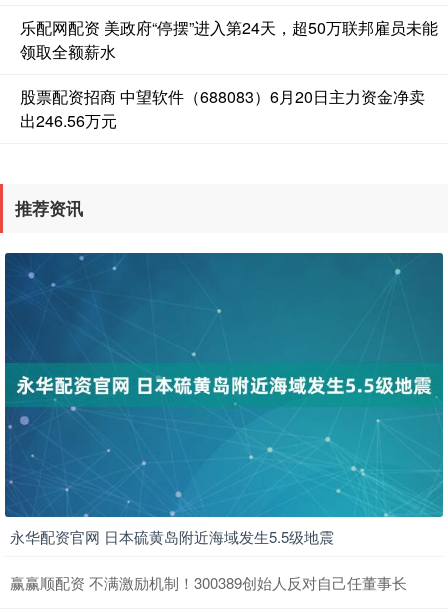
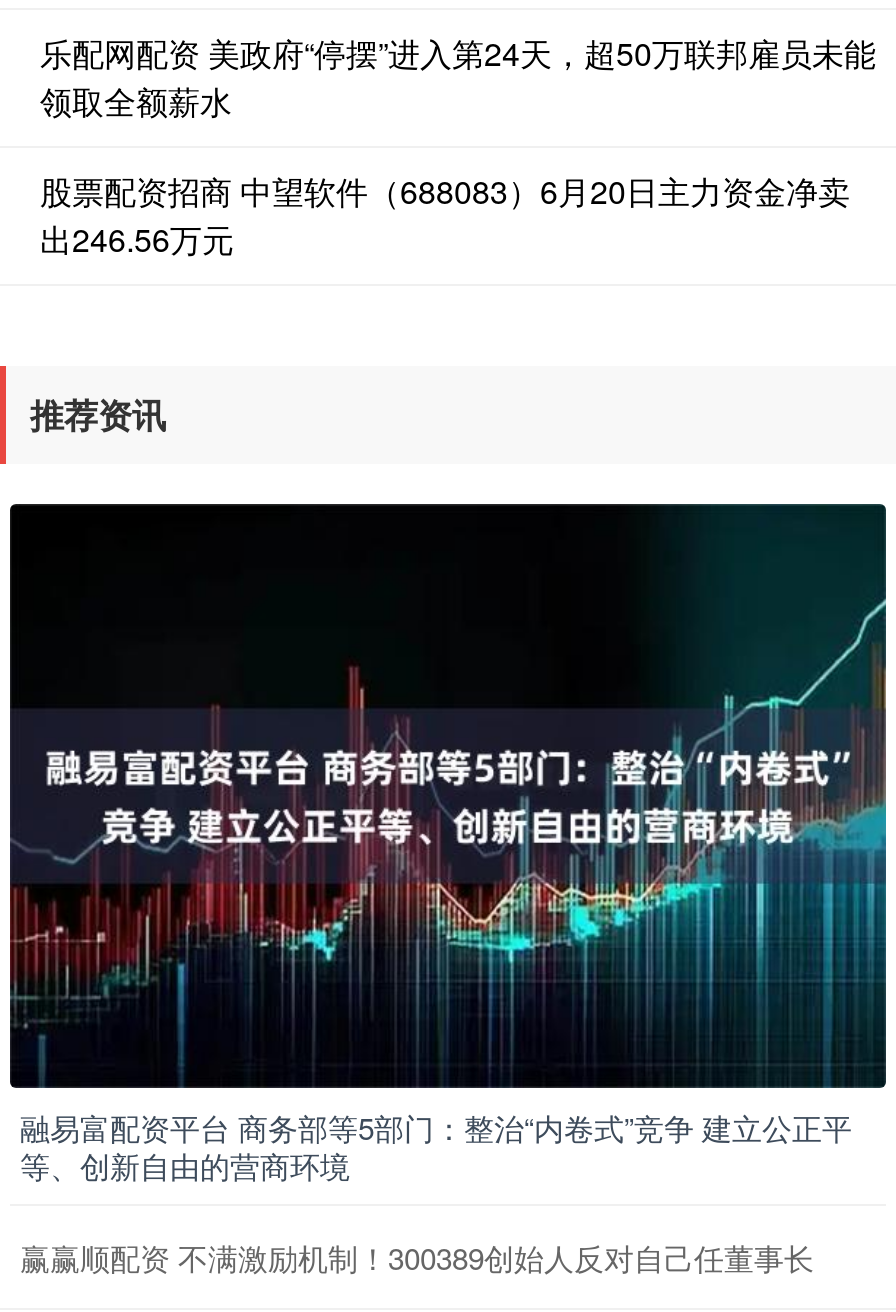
[4,252,444,547] [image] | 永华配资官网 日本硫黄岛附近海域发生5.5级地震 -> [8,502,888,1187] [image] | 融易富配资平台 商务部等5部门：整治“内卷式”竞争 建立公正平 | 等、创新自由的营商环境

